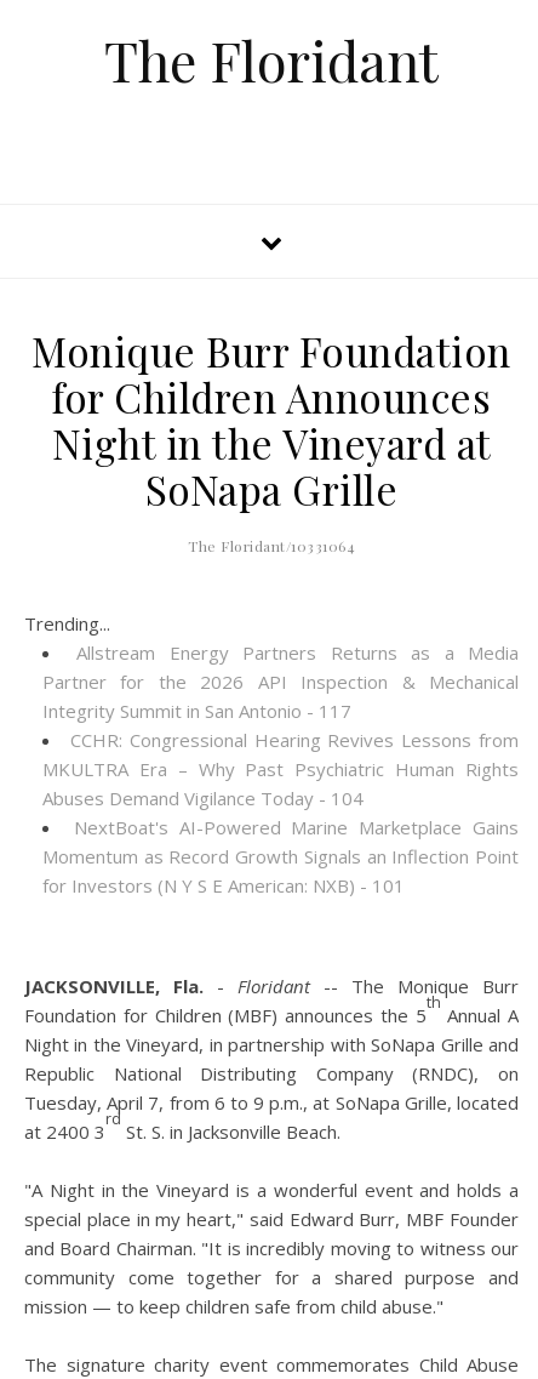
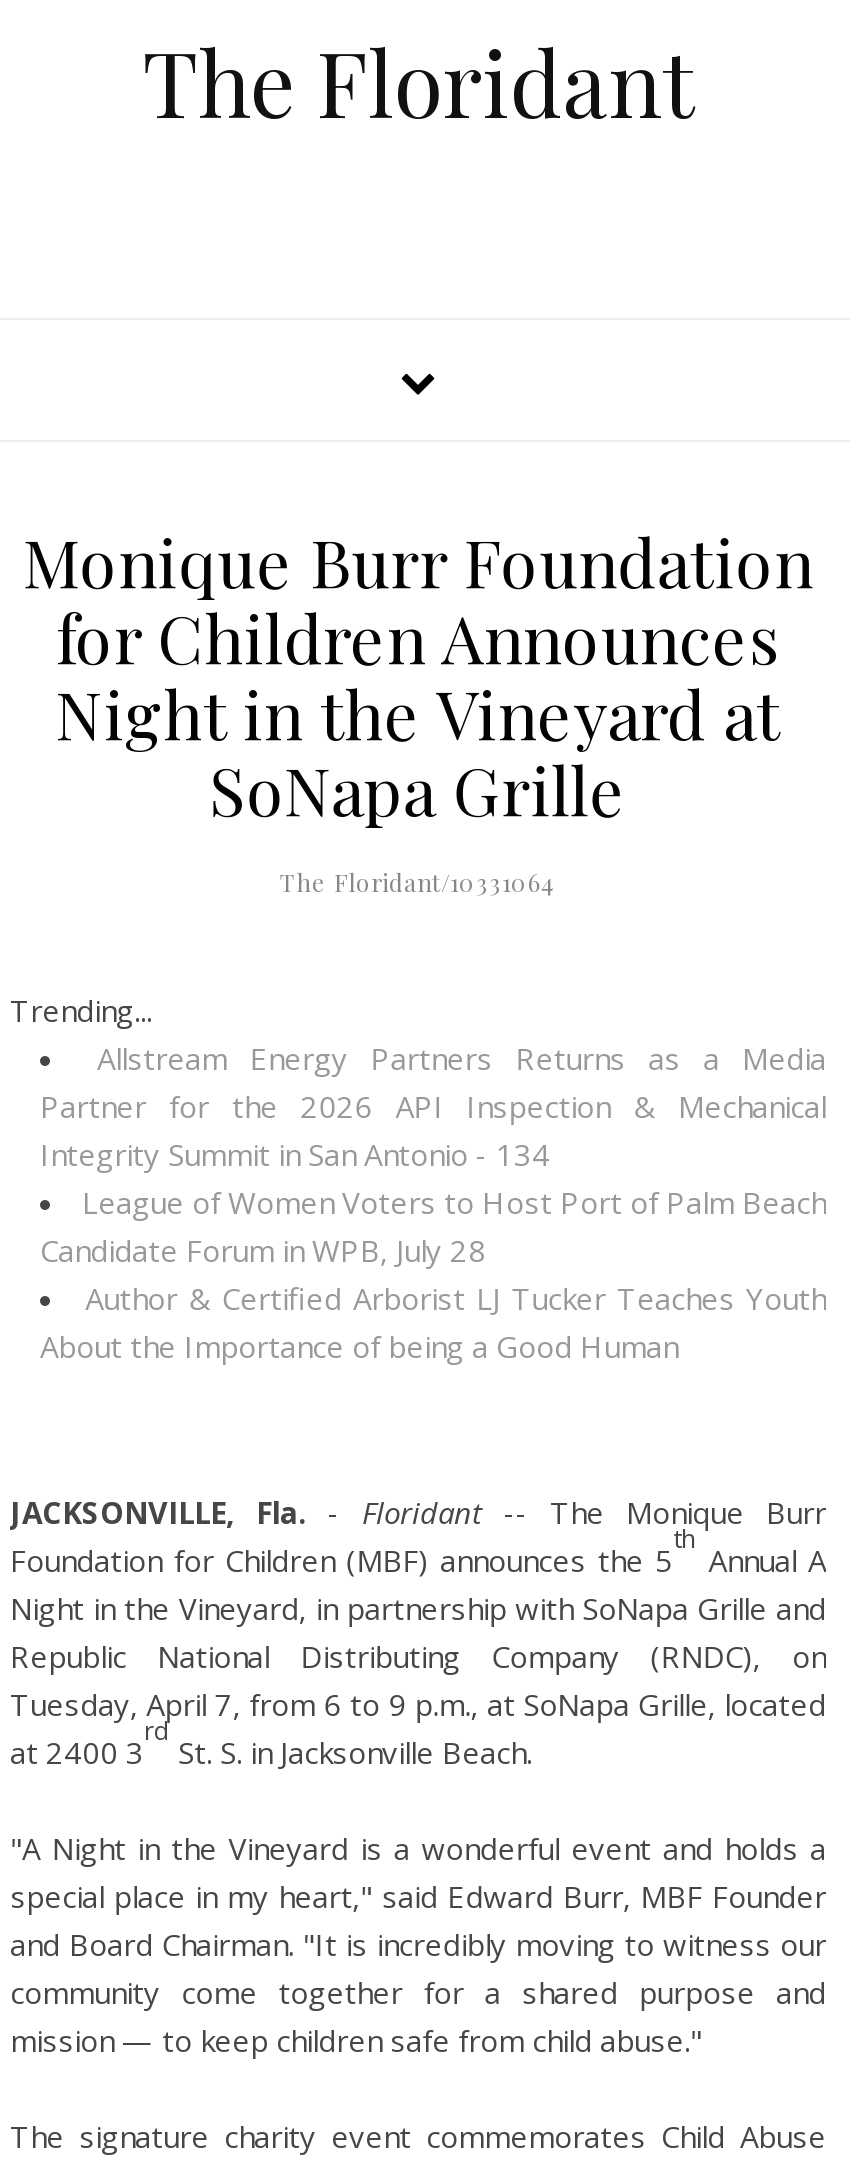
[42,699,519,898] Integrity Summit in San Antonio - 117 | CCHR: Congressional Hearing Revives Lessons from | MKULTRA Era – Why Past Psychiatric Human Rights | Abuses Demand Vigilance Today - 104 | NextBoat's AI-Powered Marine Marketplace Gains | Momentum as Record Growth Signals an Inflection Point | for Investors (N Y S E American: NXB) - 101 -> [40,1134,826,1366] Integrity Summit in San Antonio - 134 | League of Women Voters to Host Port of Palm Beach | Candidate Forum in WPB, July 28 | Author & Certified Arborist LJ Tucker Teaches Youth | About the Importance of being a Good Human

